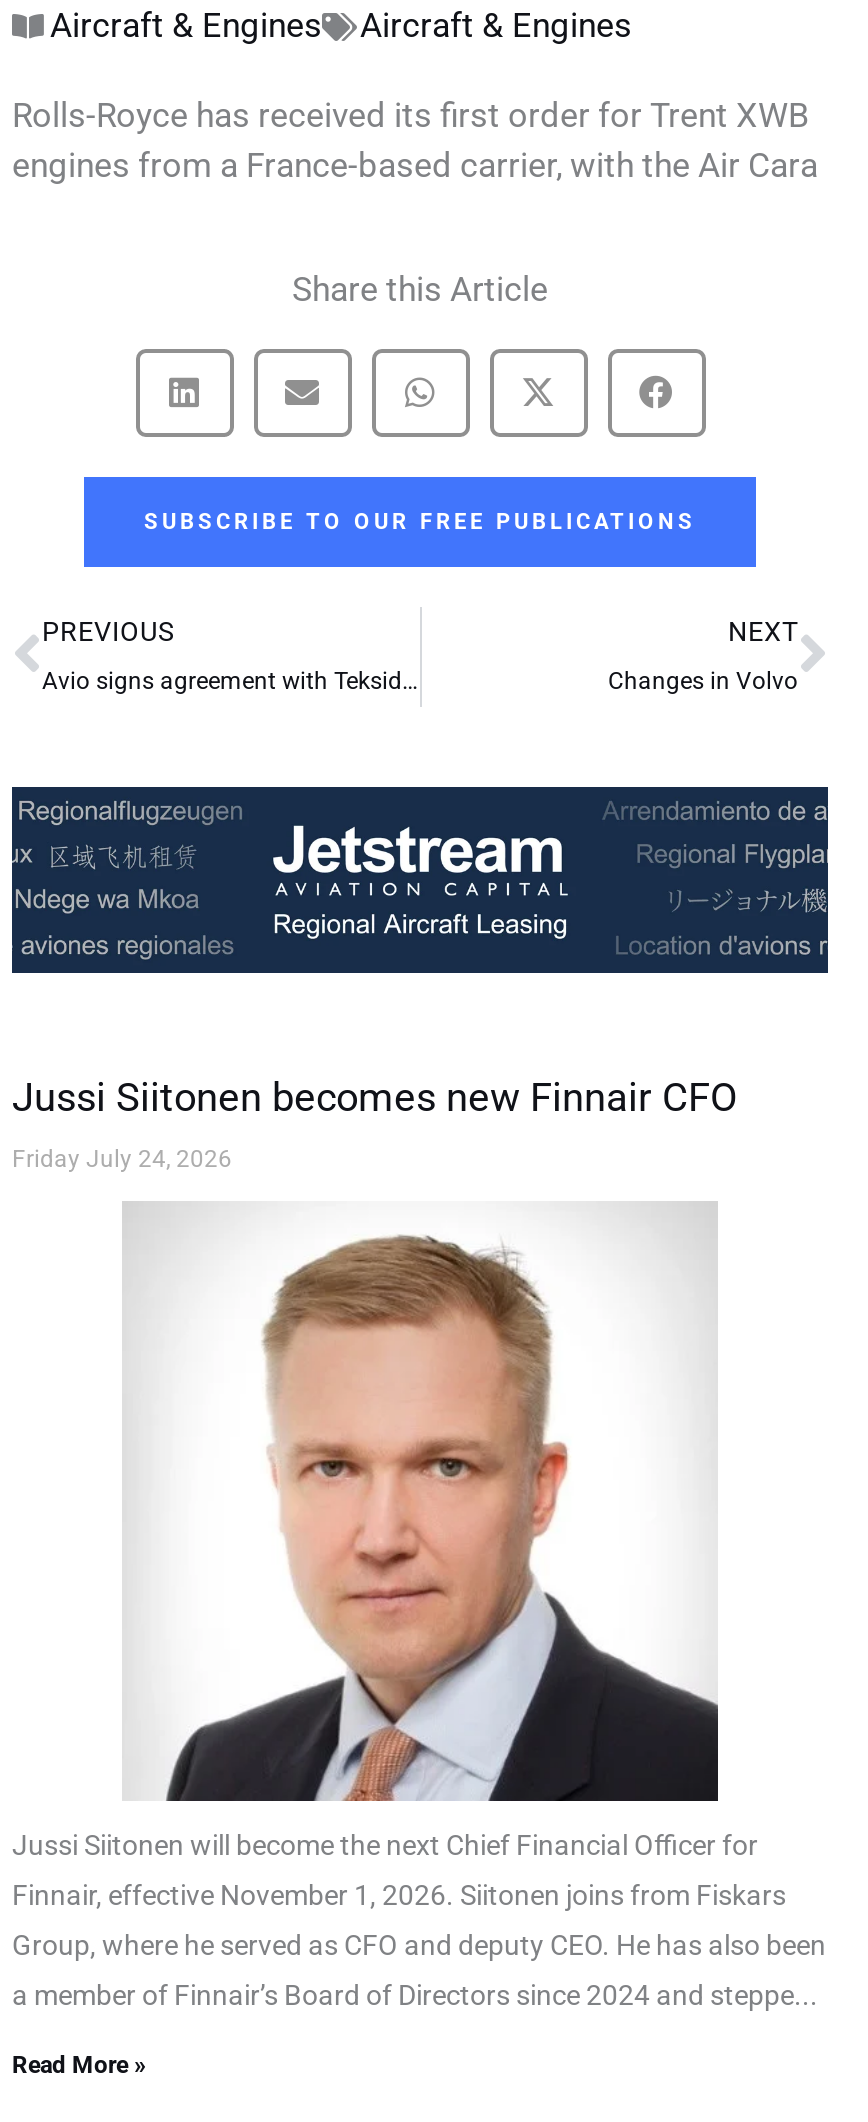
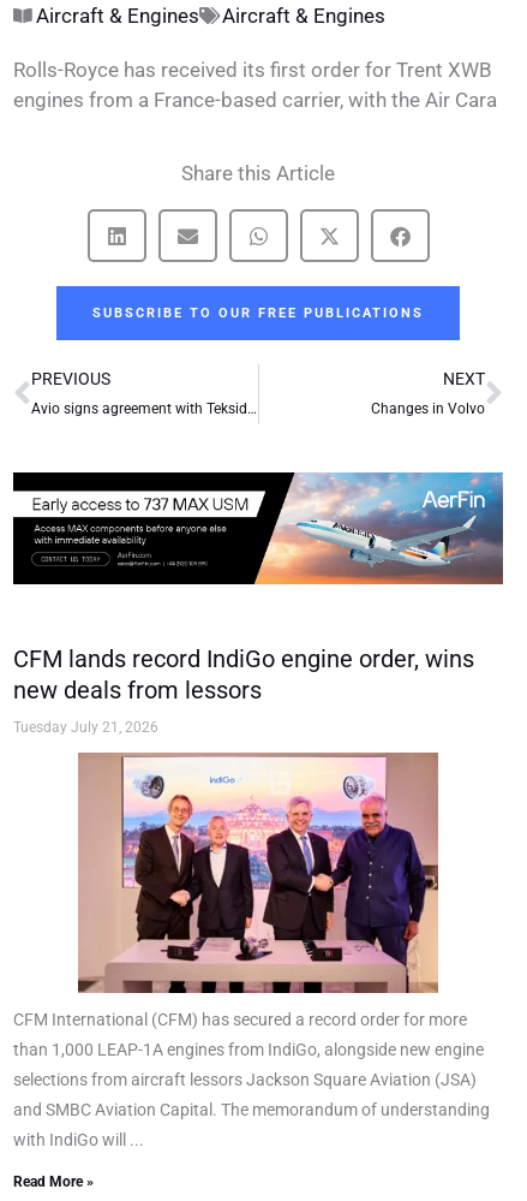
[10,786,830,976] [image] -> [13,471,503,584] [image]
[12,1072,738,1172] Jussi Siitonen becomes new Finnair CFO | Friday July 24, 2026 -> [13,645,474,736] CFM lands record IndiGo engine order, wins | new deals from lessors | Tuesday July 21, 2026
[122,1234,720,1666] [image] -> [77,743,439,1001] [image]
[12,1828,826,2010] Jussi Siitonen will become the next Chief Financial Officer for | Finnair, effective November 1, 2026. Siitonen joins from Fiskars | Group, where he served as CFO and deputy CEO. He has also been | a member of Finnair’s Board of Directors since 2024 and steppe... -> [13,1010,490,1149] CFM International (CFM) has secured a record order for more | than 1,000 LEAP-1A engines from IndiGo, alongside new engine | selections from aircraft lessors Jackson Square Aviation (JSA) | and SMBC Aviation Capital. The memorandum of understanding | with IndiGo will ...

